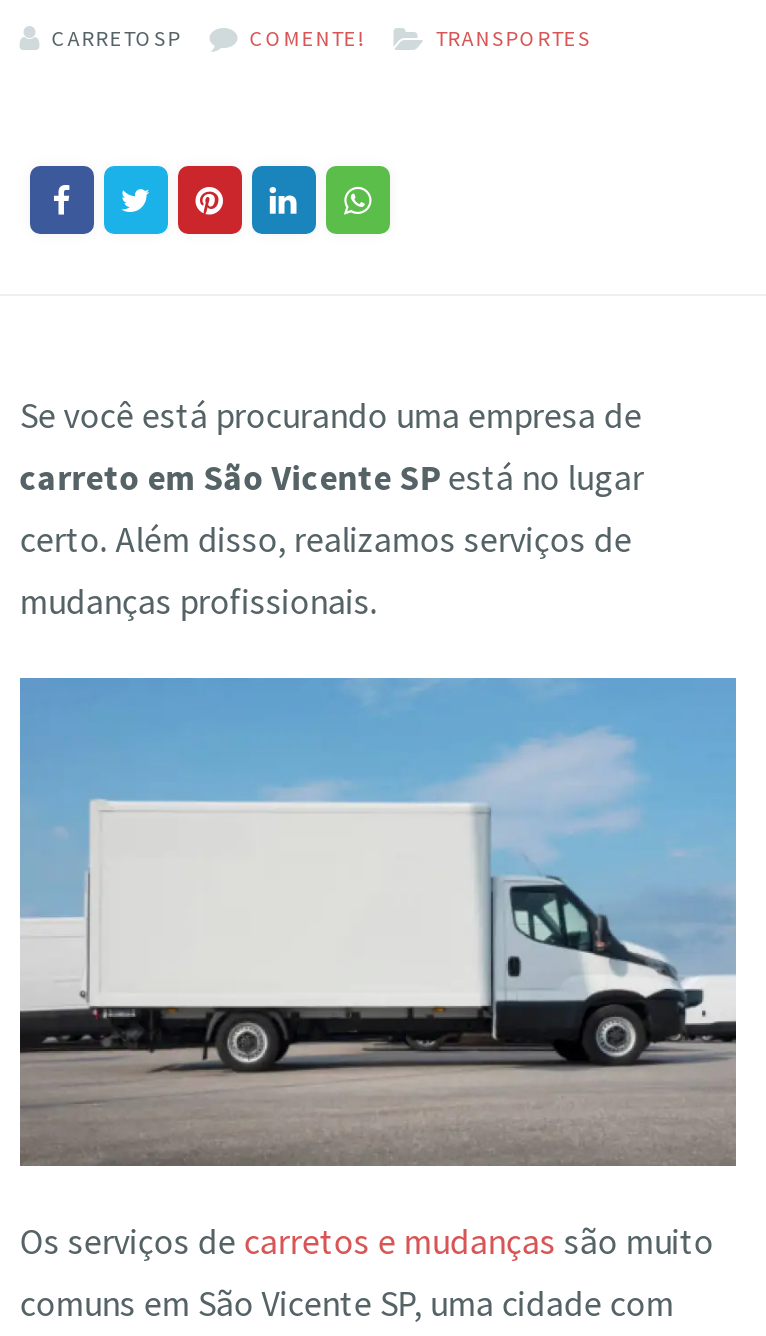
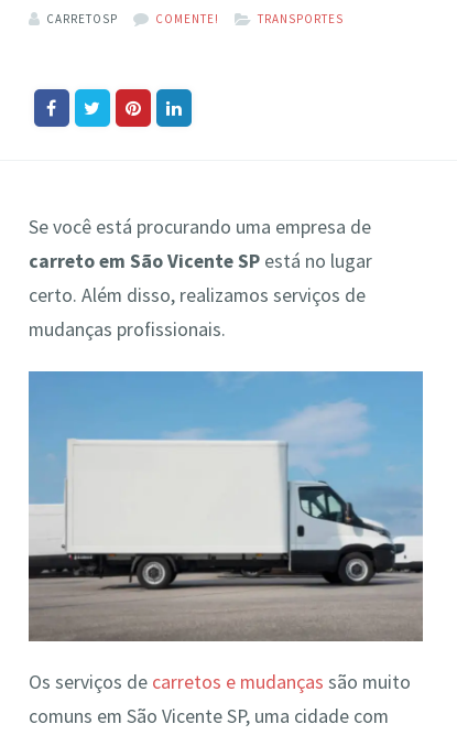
[324,164,392,236] [image] -> none

